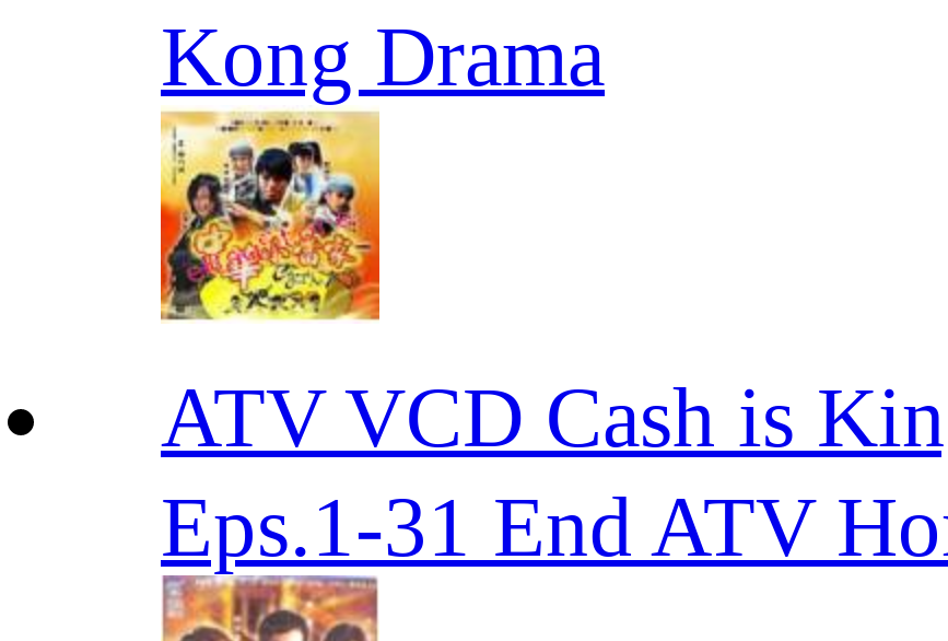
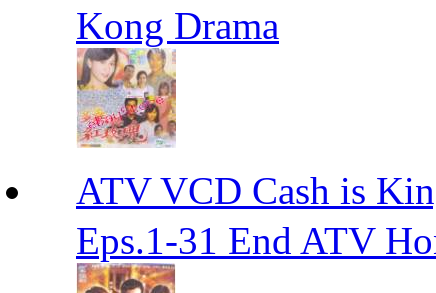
[159,107,382,322] [image] -> [76,49,177,148] [image]

